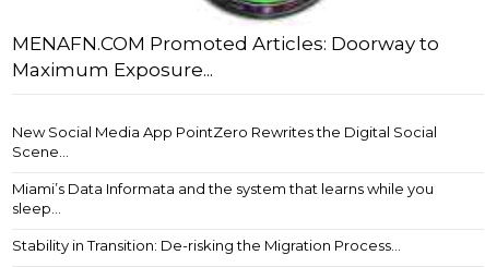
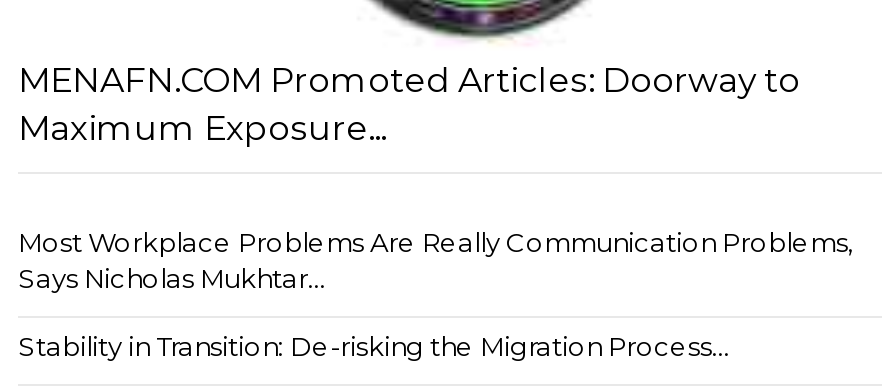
[12,124,437,217] New Social Media App PointZero Rewrites the Digital Social | Scene... | Miami’s Data Informata and the system that learns while you | sleep... -> [18,227,854,295] Most Workplace Problems Are Really Communication Problems, | Says Nicholas Mukhtar...

